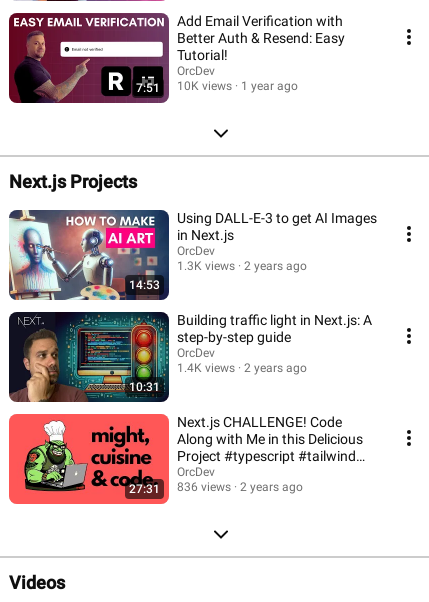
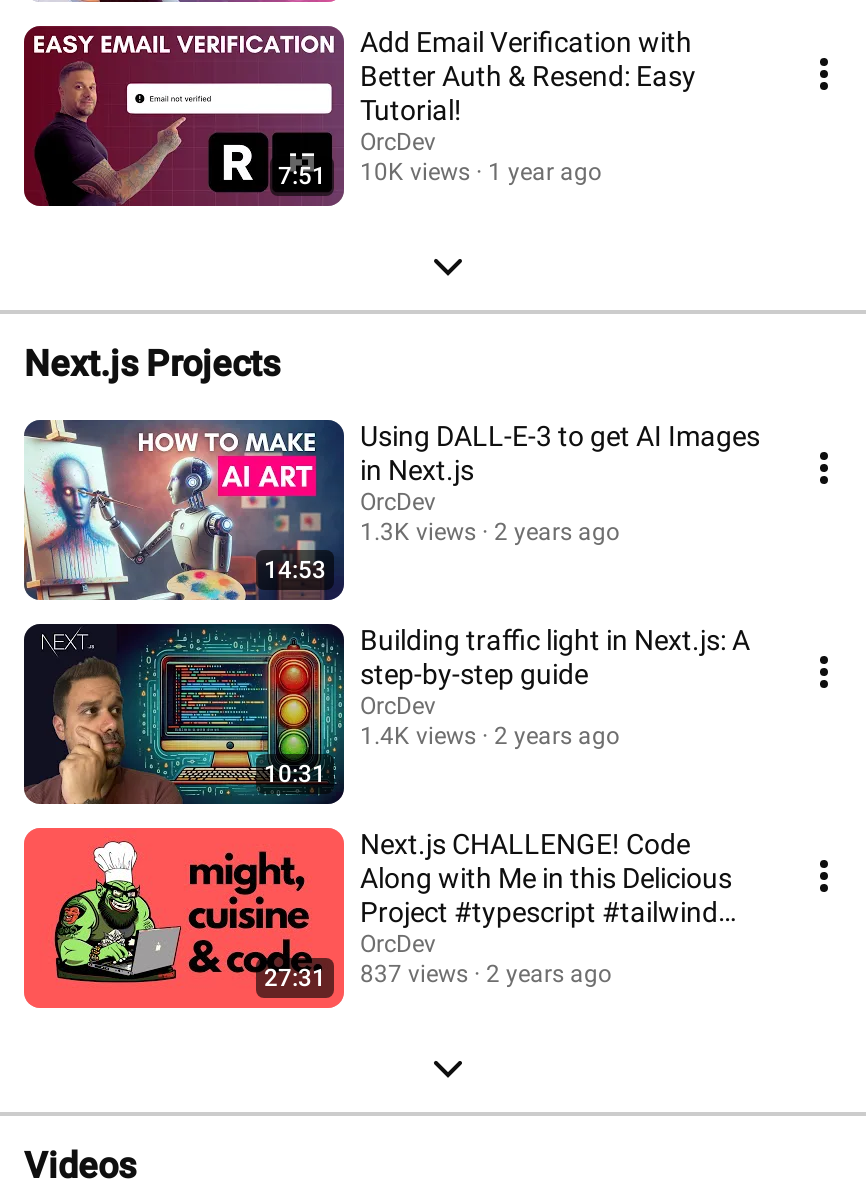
[129,479,303,495] 27:31 836 views 2 years ago -> [264,959,612,991] 27:31 837 views 2 years ago

